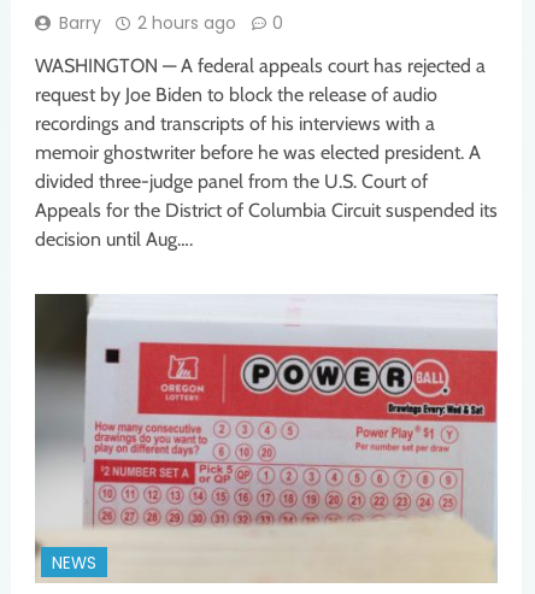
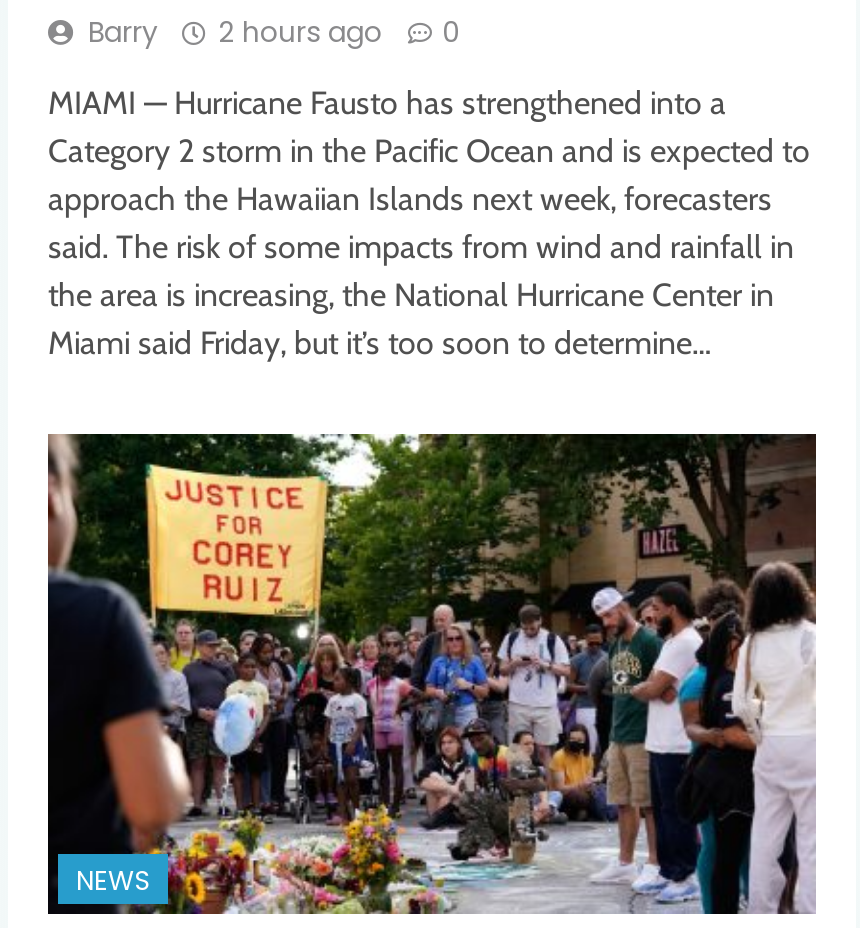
[35,54,498,250] WASHINGTON — A federal appeals court has rejected a | request by Joe Biden to block the release of audio | recordings and transcripts of his interviews with a | memoir ghostwriter before he was elected president. A | divided three-judge panel from the U.S. Court of | Appeals for the District of Columbia Circuit suspended its | decision until Aug…. -> [48,85,810,363] MIAMI — Hurricane Fausto has strengthened into a | Category 2 storm in the Pacific Ocean and is expected to | approach the Hawaiian Islands next week, forecasters | said. The risk of some impacts from wind and rainfall in | the area is increasing, the National Hurricane Center in | Miami said Friday, but it’s too soon to determine…
[34,293,499,583] [image] -> [46,431,818,915] [image]

